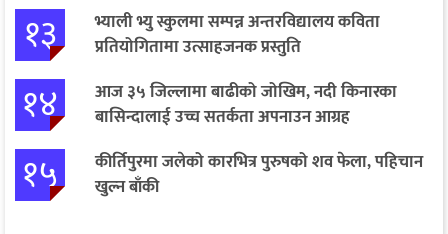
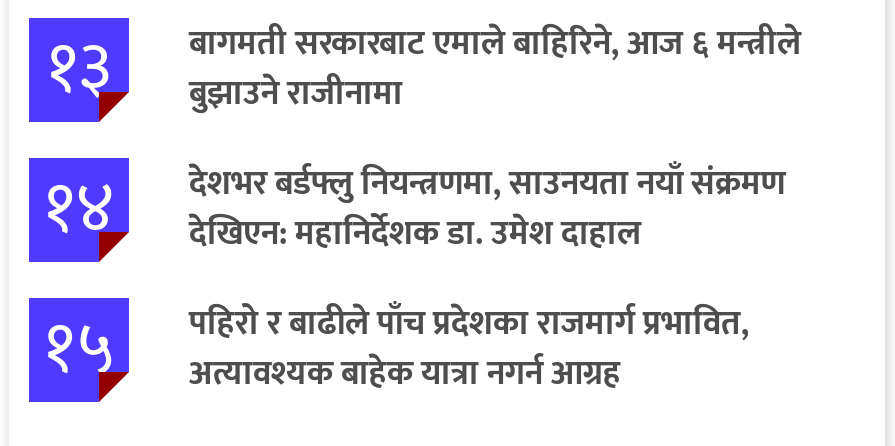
[95,8,380,61] भ्याली भ्यु स्कुलमा सम्पन्न अन्तरविद्यालय कविता | प्रतियोगितामा उत्साहजनक प्रस्तुति -> [189,16,801,122] बागमती सरकारबाट एमाले बाहिरिने, आज ६ मन्त्रीले | बुझाउने राजीनामा
[95,78,397,131] आज ३५ जिल्लामा बाढीको जोखिम, नदी किनारका | बासिन्दालाई उच्च सतर्कता अपनाउन आग्रह -> [189,156,785,262] देशभर बर्डफ्लु नियन्त्रणमा, साउनयता नयाँ संक्रमण | देखिएन: महानिर्देशक डा. उमेश दाहाल
[95,148,423,201] कीर्तिपुरमा जलेको कारभित्र पुरुषको शव फेला, पहिचान | खुल्न बाँकी -> [189,296,749,402] पहिरो र बाढीले पाँच प्रदेशका राजमार्ग प्रभावित, | अत्यावश्यक बाहेक यात्रा नगर्न आग्रह

